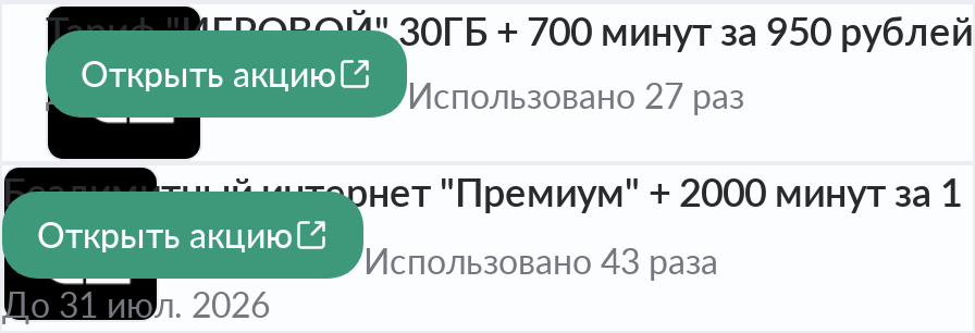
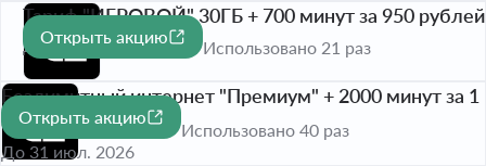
[407,74,744,115] Использовано 27 раз -> [203,37,371,58] Использовано 21 раз
[363,239,718,281] Использовано 43 раза -> [181,119,349,140] Использовано 40 раз

